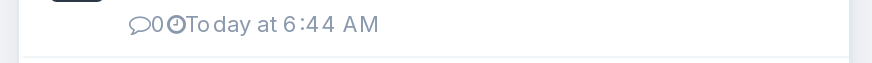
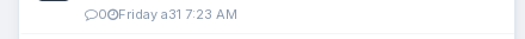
[151,10,379,38] 0 Today at 6:44 AM -> [98,6,237,22] 0 Friday a31 7:23 AM

